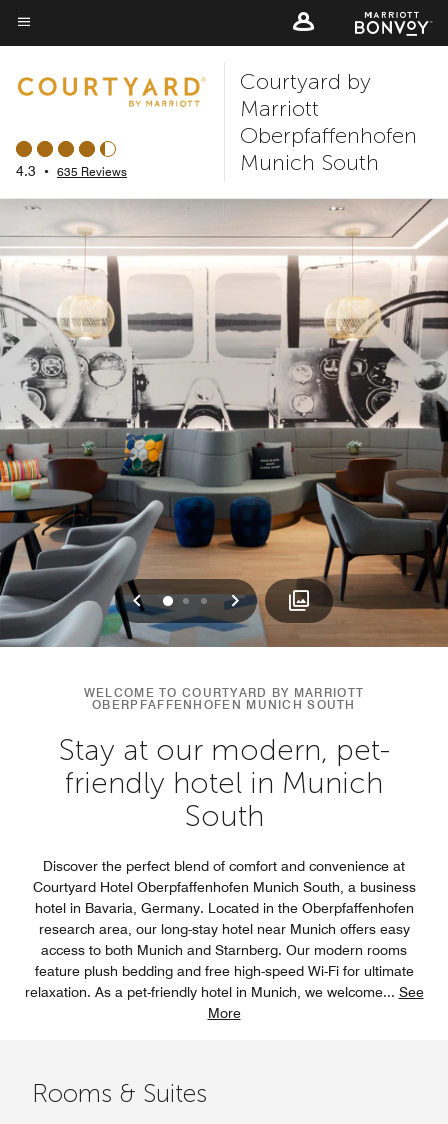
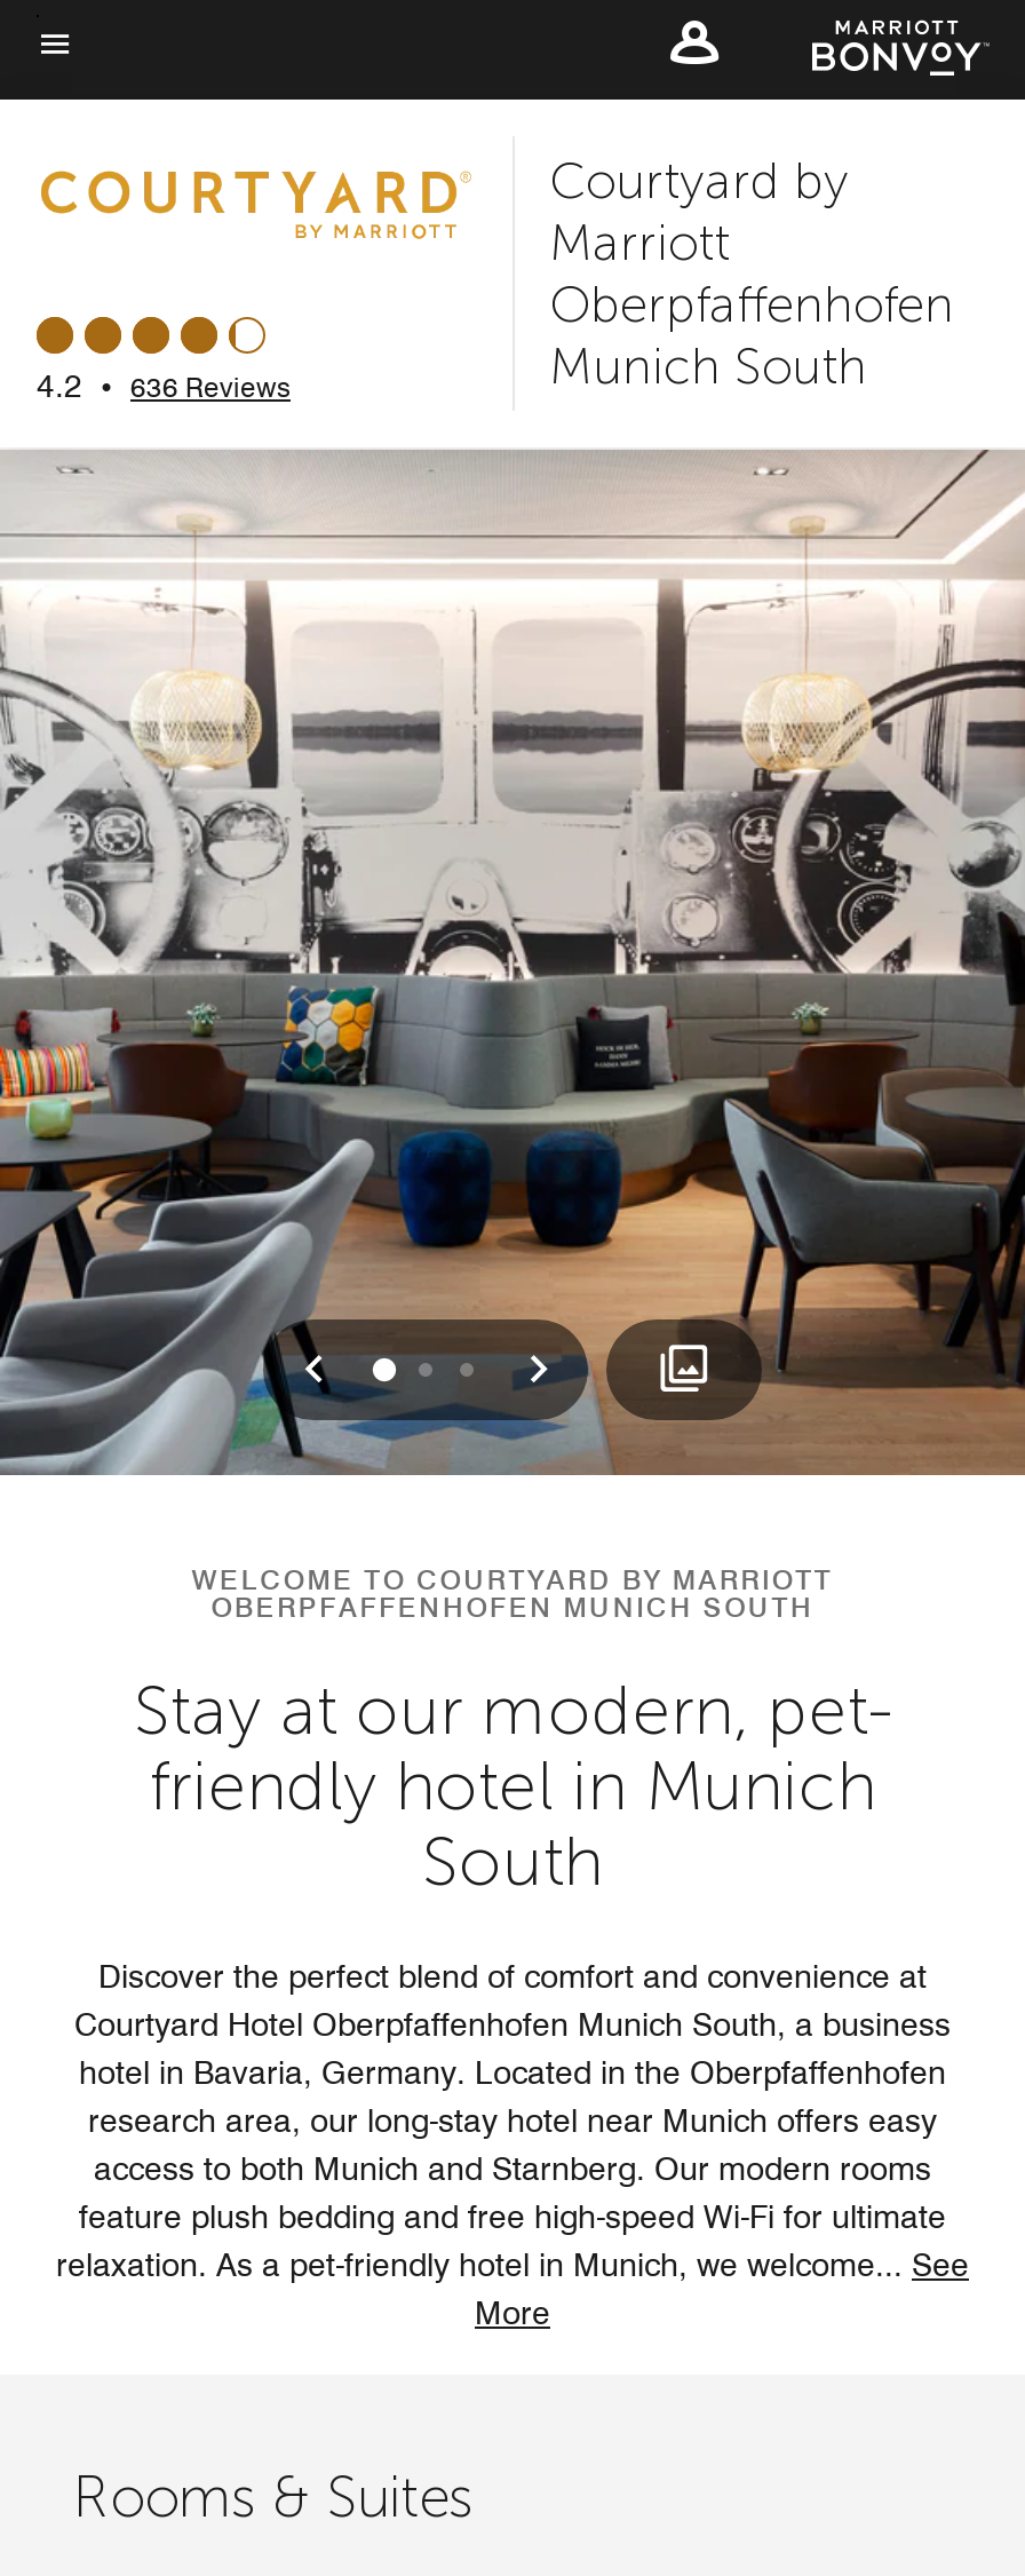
[16,163,127,179] 4.3 • 635 Reviews -> [37,367,291,404] 4.2 • 636 Reviews

